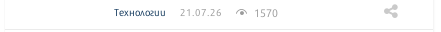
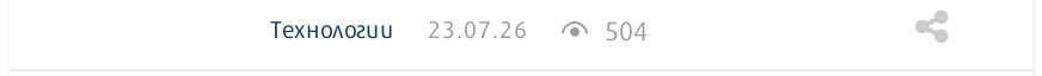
[180,4,278,20] 21.07.26 | 1570 -> [428,9,648,47] 23.07.26 | 504

